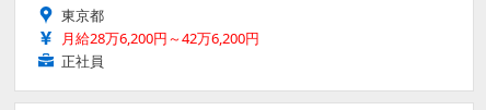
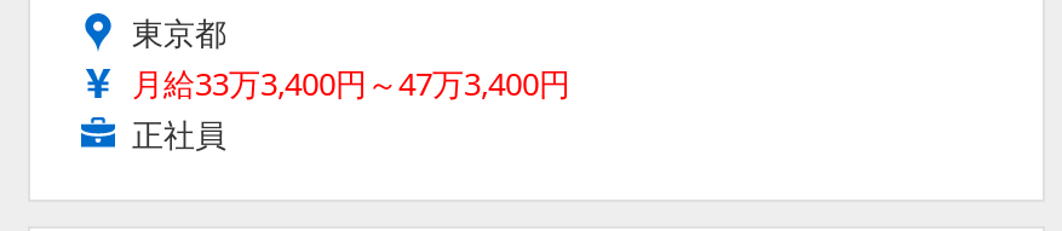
[61,28,259,48] 月給28万6,200円～42万6,200円 -> [132,61,570,105] 月給33万3,400円～47万3,400円

